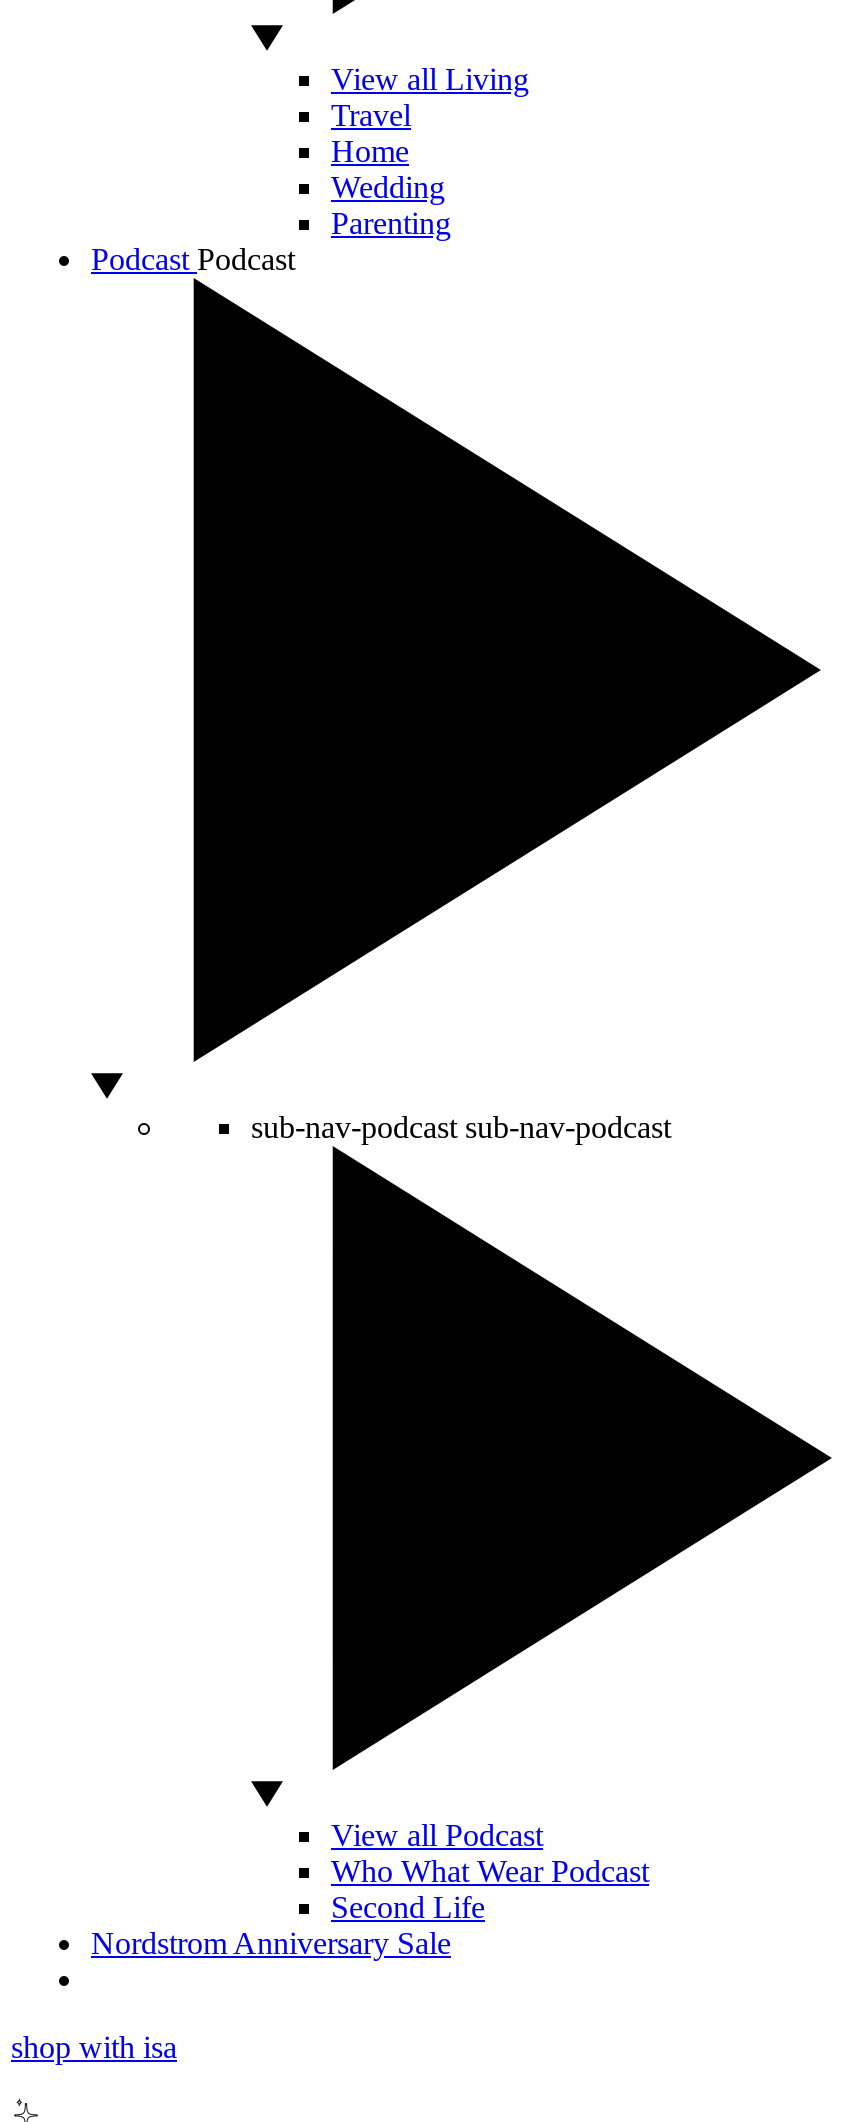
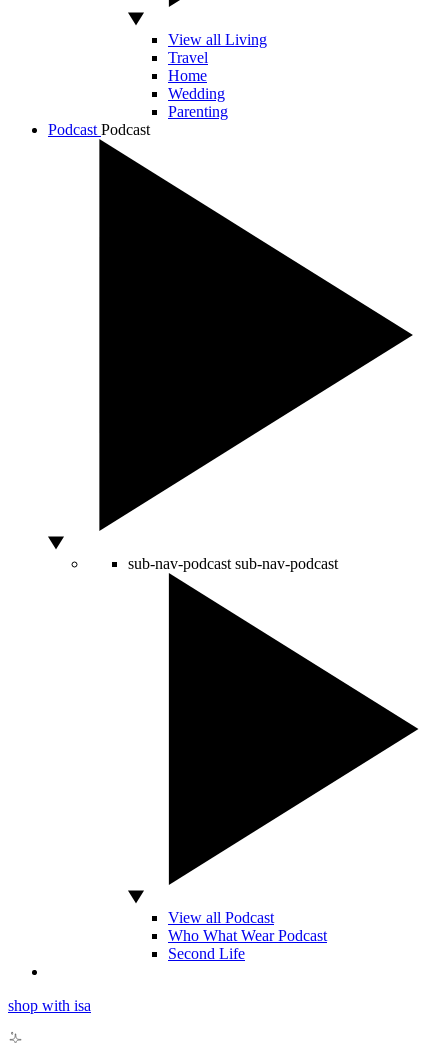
[91,1925,451,1959] Nordstrom Anniversary Sale -> none

